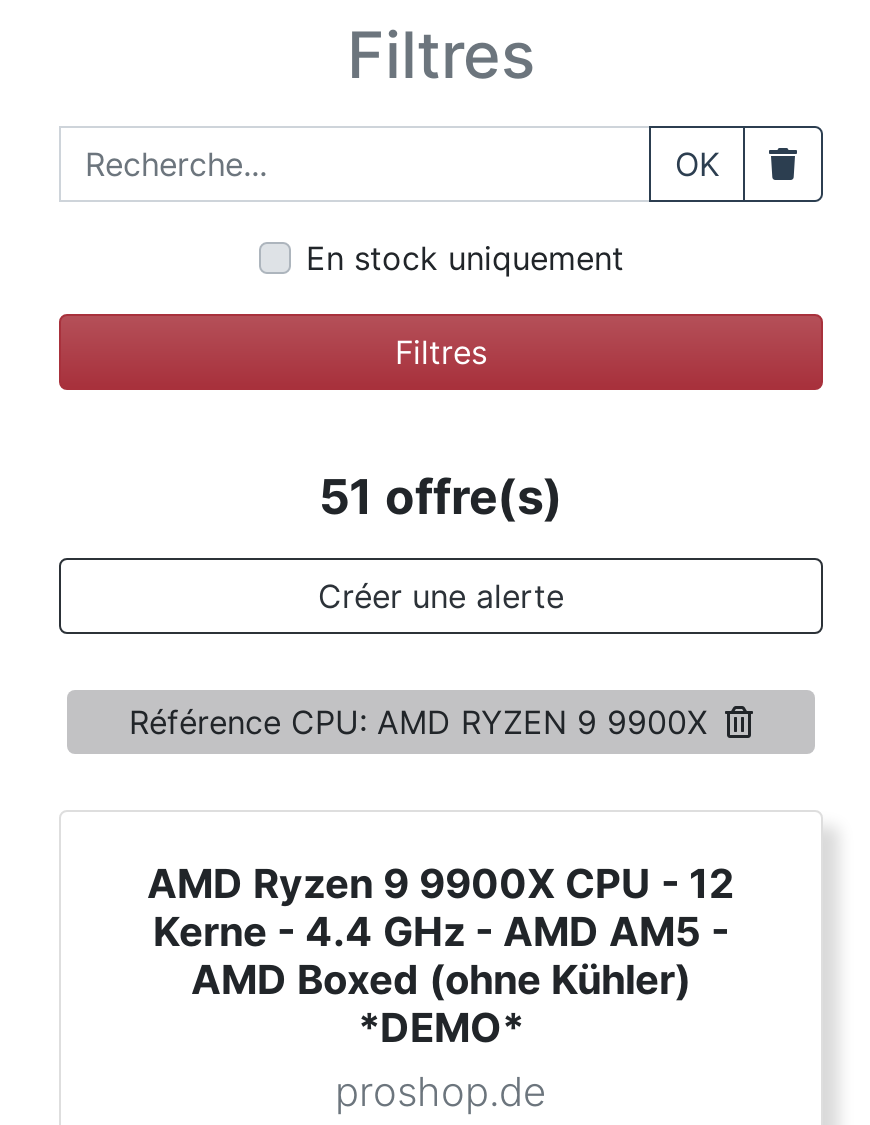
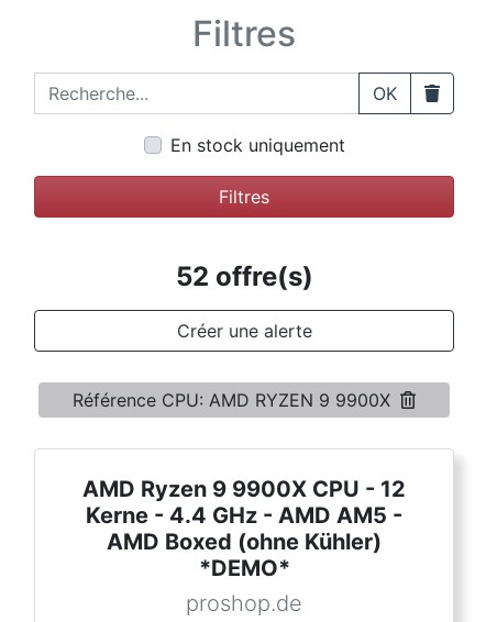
[319,468,563,526] 51 offre(s) -> [175,260,313,292] 52 offre(s)

